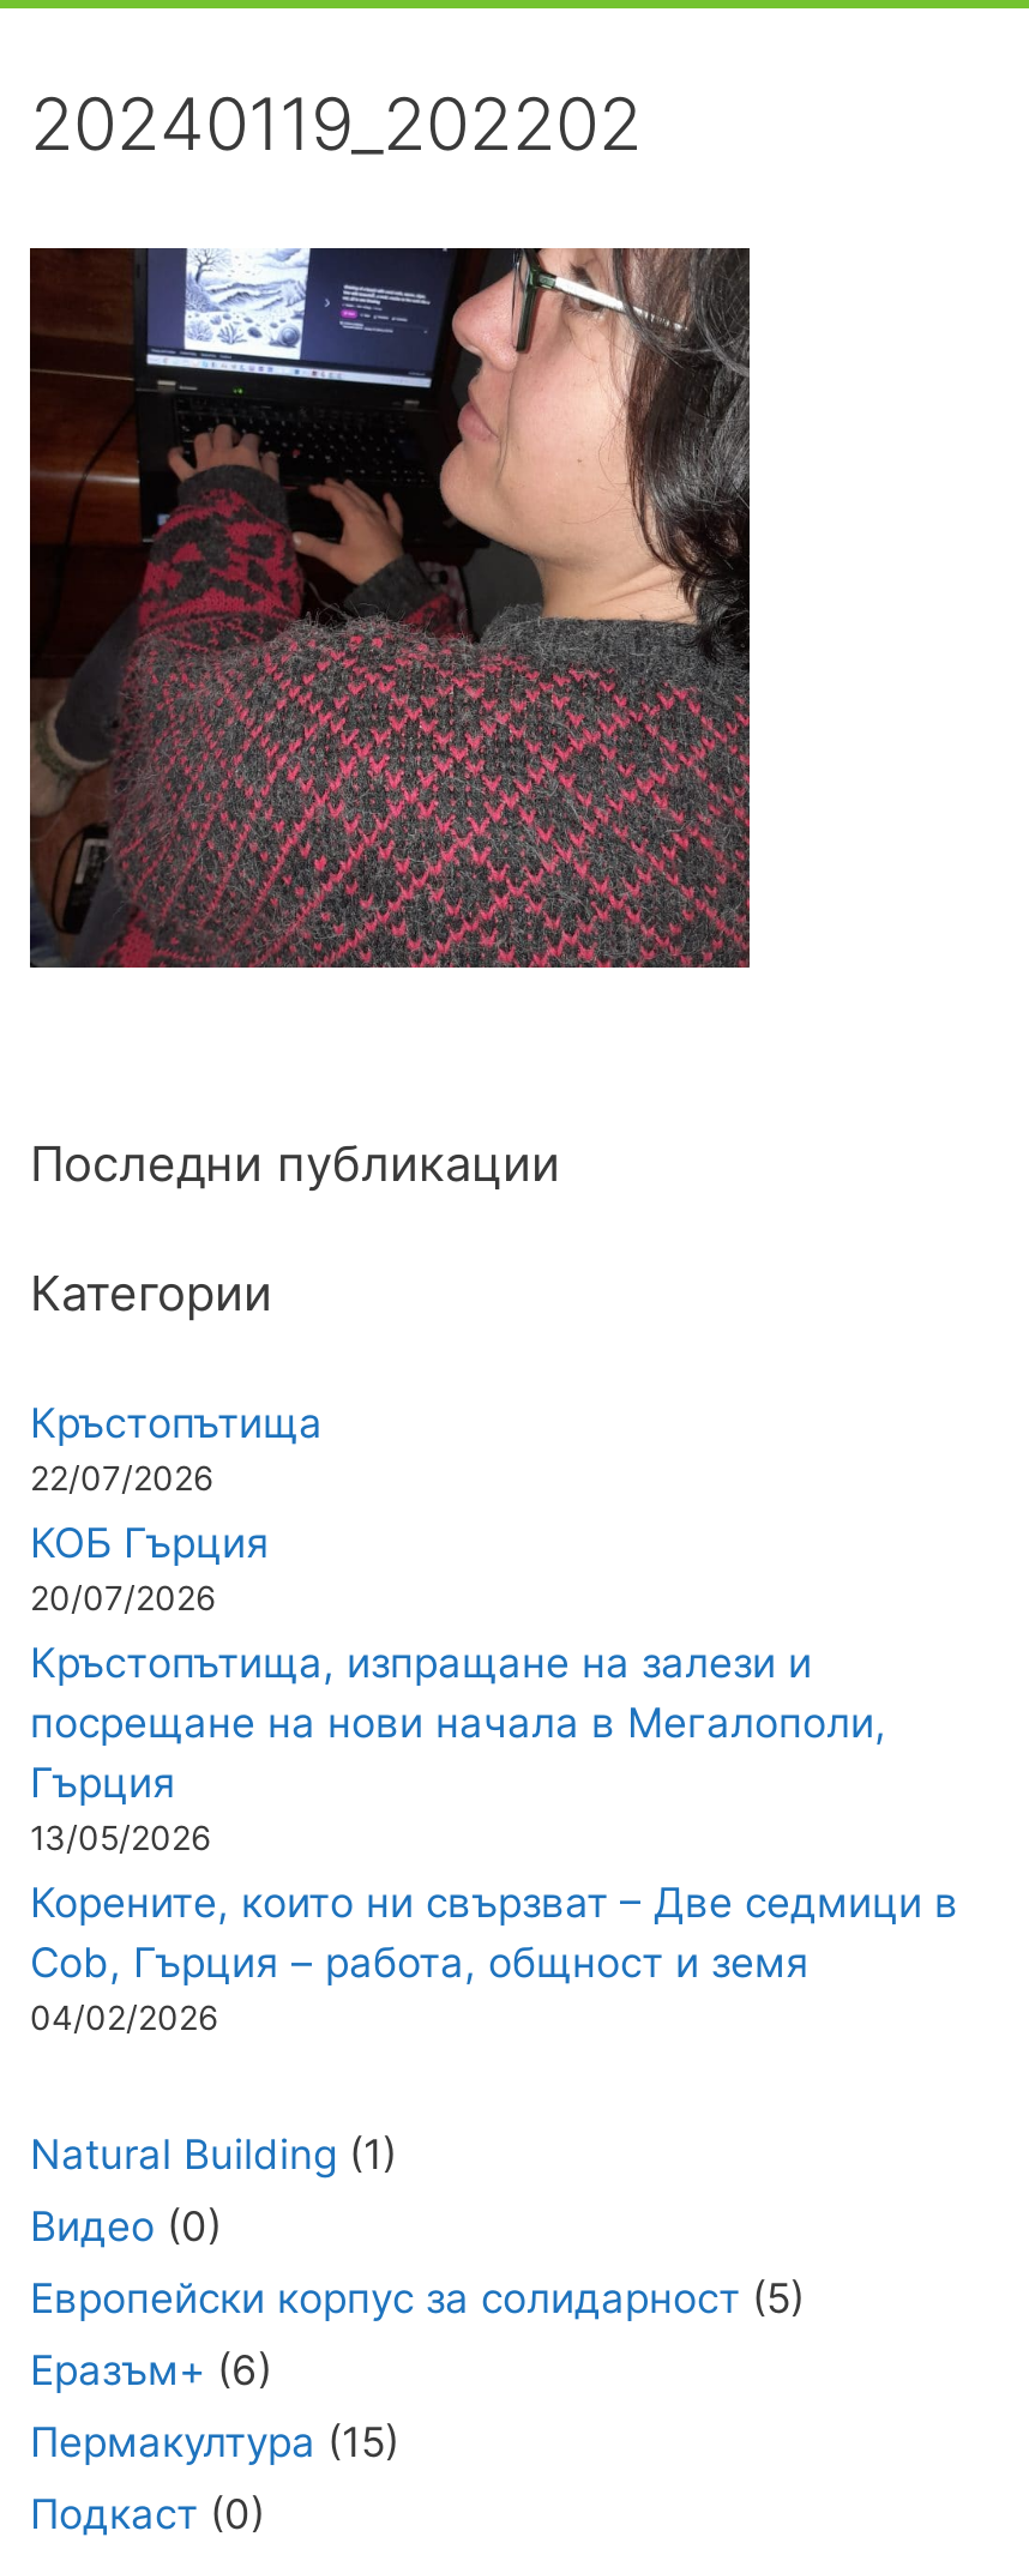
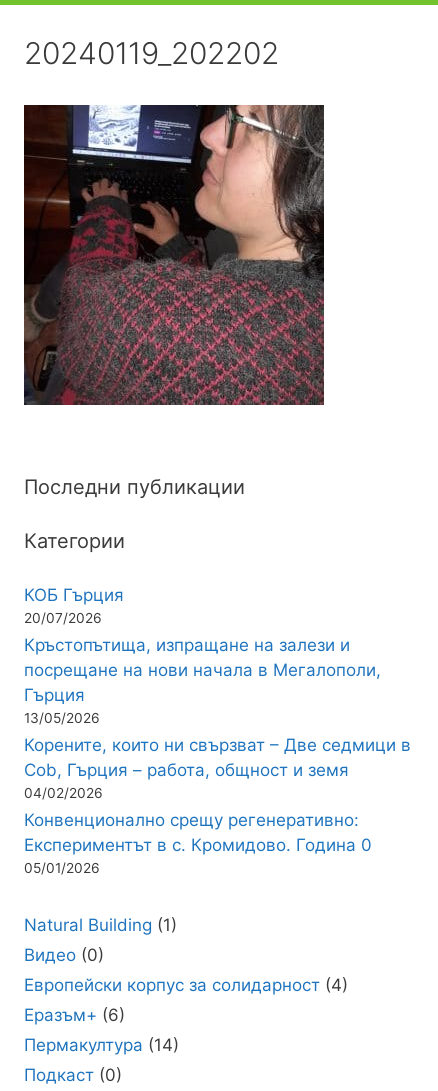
[30,1398,323,1497] Кръстопътища | 22/07/2026 -> none
moved [30,1518,958,2036] -> [24,585,411,801]: КОБ Гърция | 20/07/2026 | Кръстопътища, изпращане на залези и | ... | Cob, Гърция – работа, общност и земя | 04/02/2026
none -> [24,810,372,876] Конвенционално срещу регенеративно: | Експериментът в с. Кромидово. Година 0 | 05/01/2026
[30,2273,805,2321] Европейски корпус за солидарност (5) -> [24,975,348,995] Европейски корпус за солидарност (4)
[30,2417,399,2465] Пермакултура (15) -> [24,1035,179,1055] Пермакултура (14)

